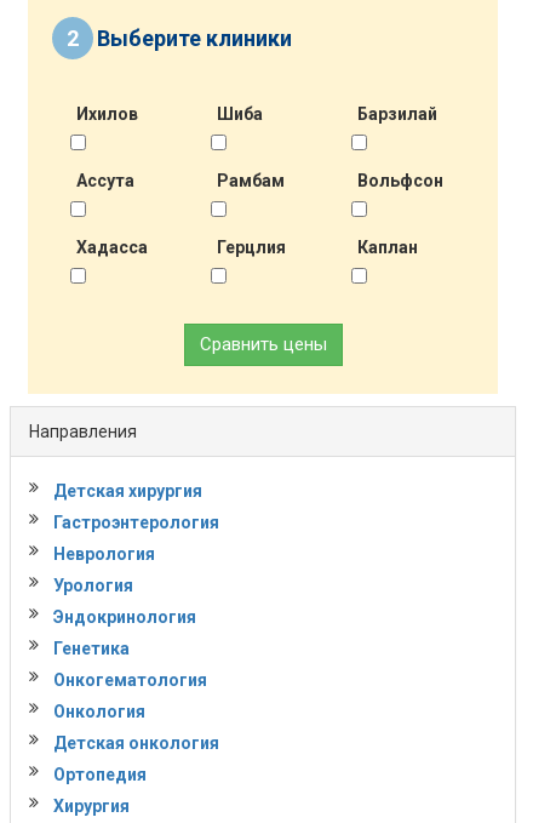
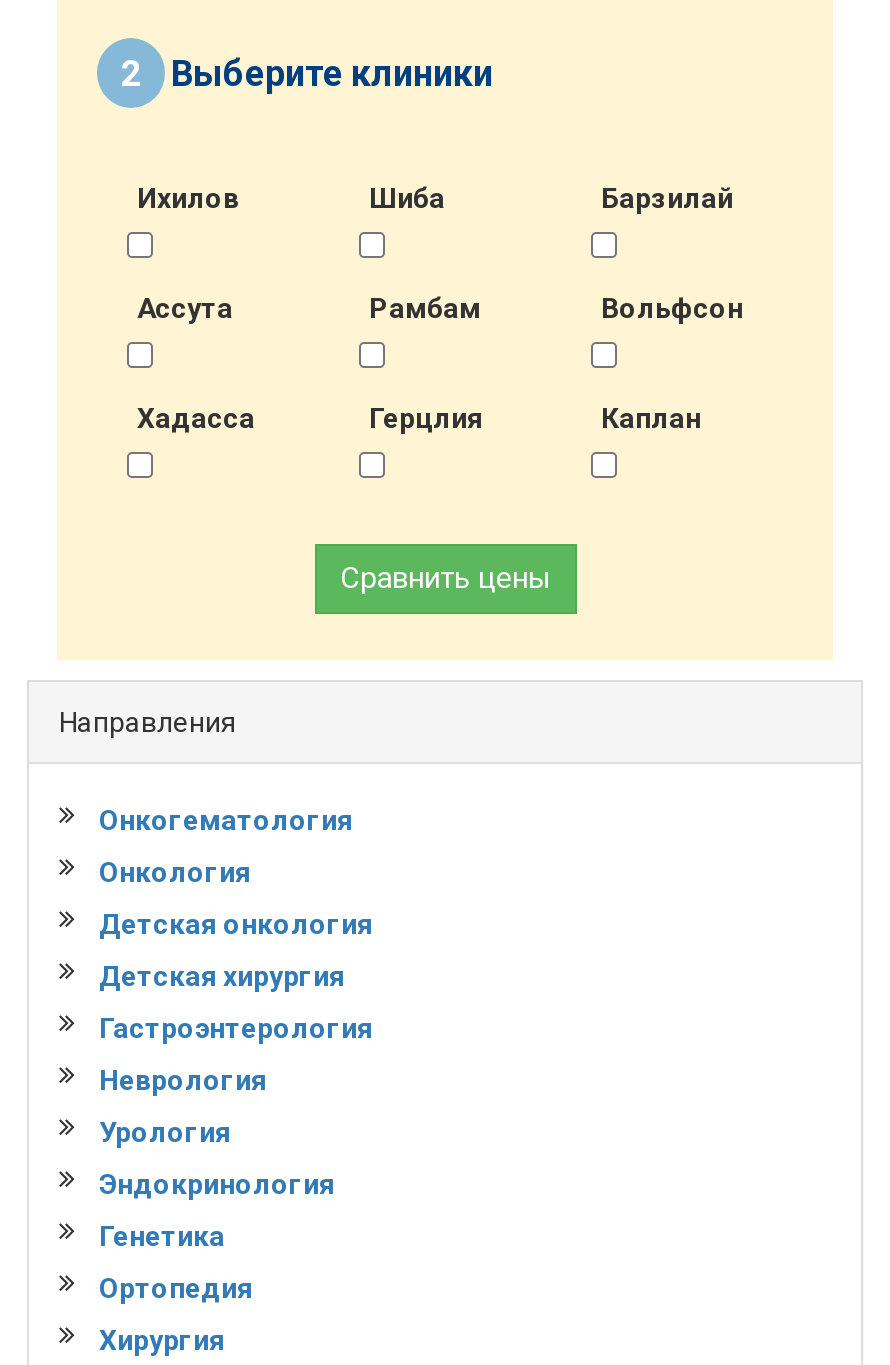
moved [53,481,219,658] -> [99,960,373,1252]: Детская хирургия | Гастроэнтерология | Неврология | Урология | Эндокринология | Генетика
moved [53,670,219,752] -> [99,804,373,940]: Онкогематология | Онкология | Детская онкология

